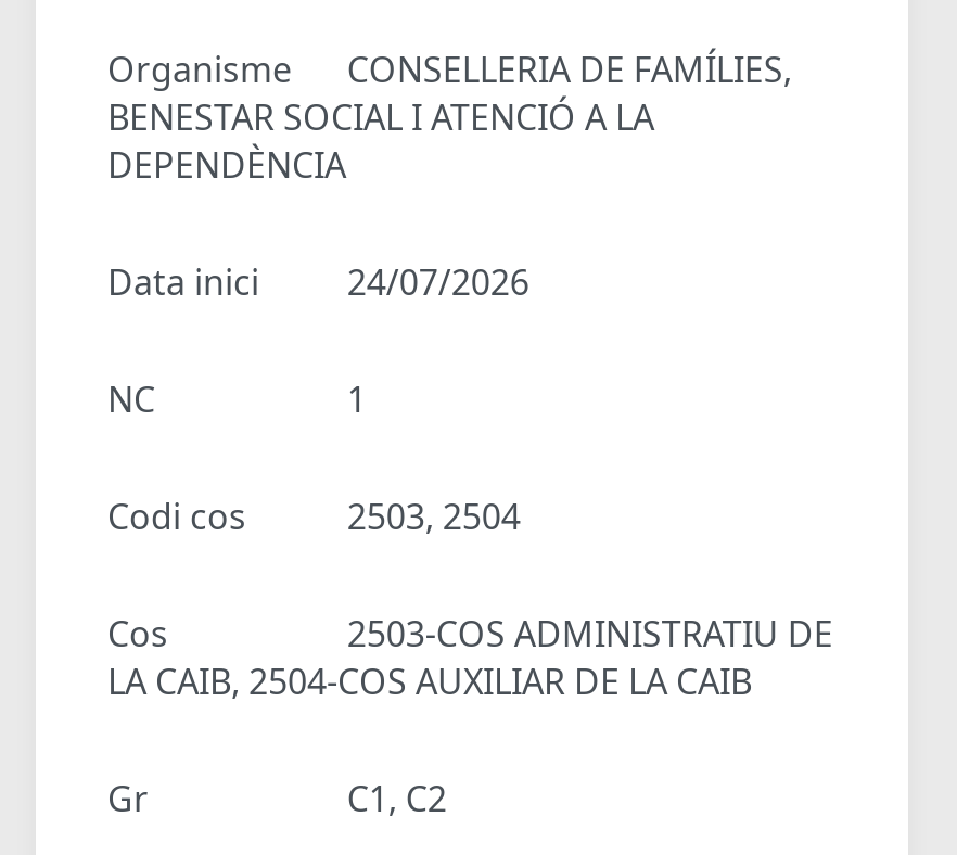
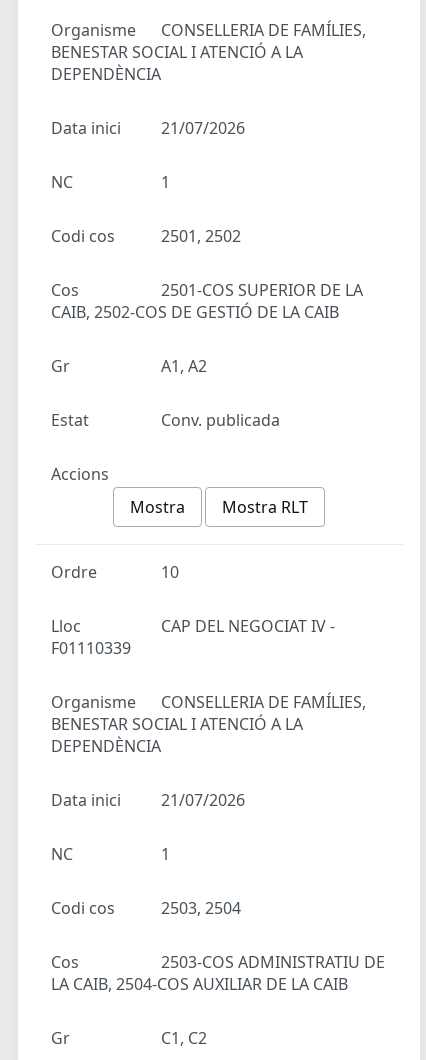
[347,258,529,306] 24/07/2026 -> [51,117,366,811] 21/07/2026 | NC | 1 | Codi cos | 2501, 2502 | Cos | 2501-COS SUPERIOR DE LA | CAIB, 2502-COS DE GESTIÓ DE LA CAIB | Gr | A1, A2 | Estat | Conv. publicada | Accions | Mostra | Mostra RLT | Ordre | 10 | Lloc | CAP DEL NEGOCIAT IV - | F01110339 | Organisme | CONSELLERIA DE FAMÍLIES, | BENESTAR SOCIAL I ATENCIÓ A LA | DEPENDÈNCIA | Data inici | 21/07/2026

